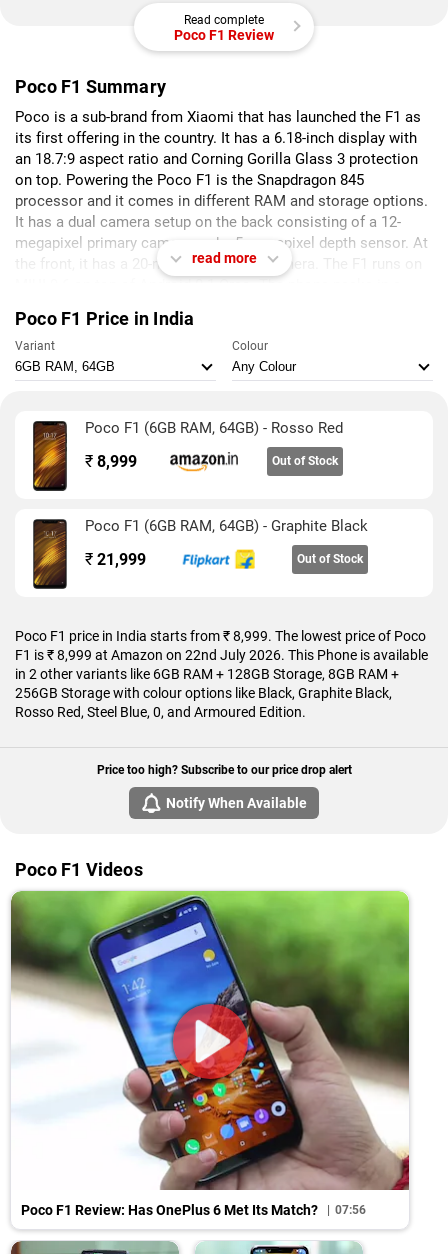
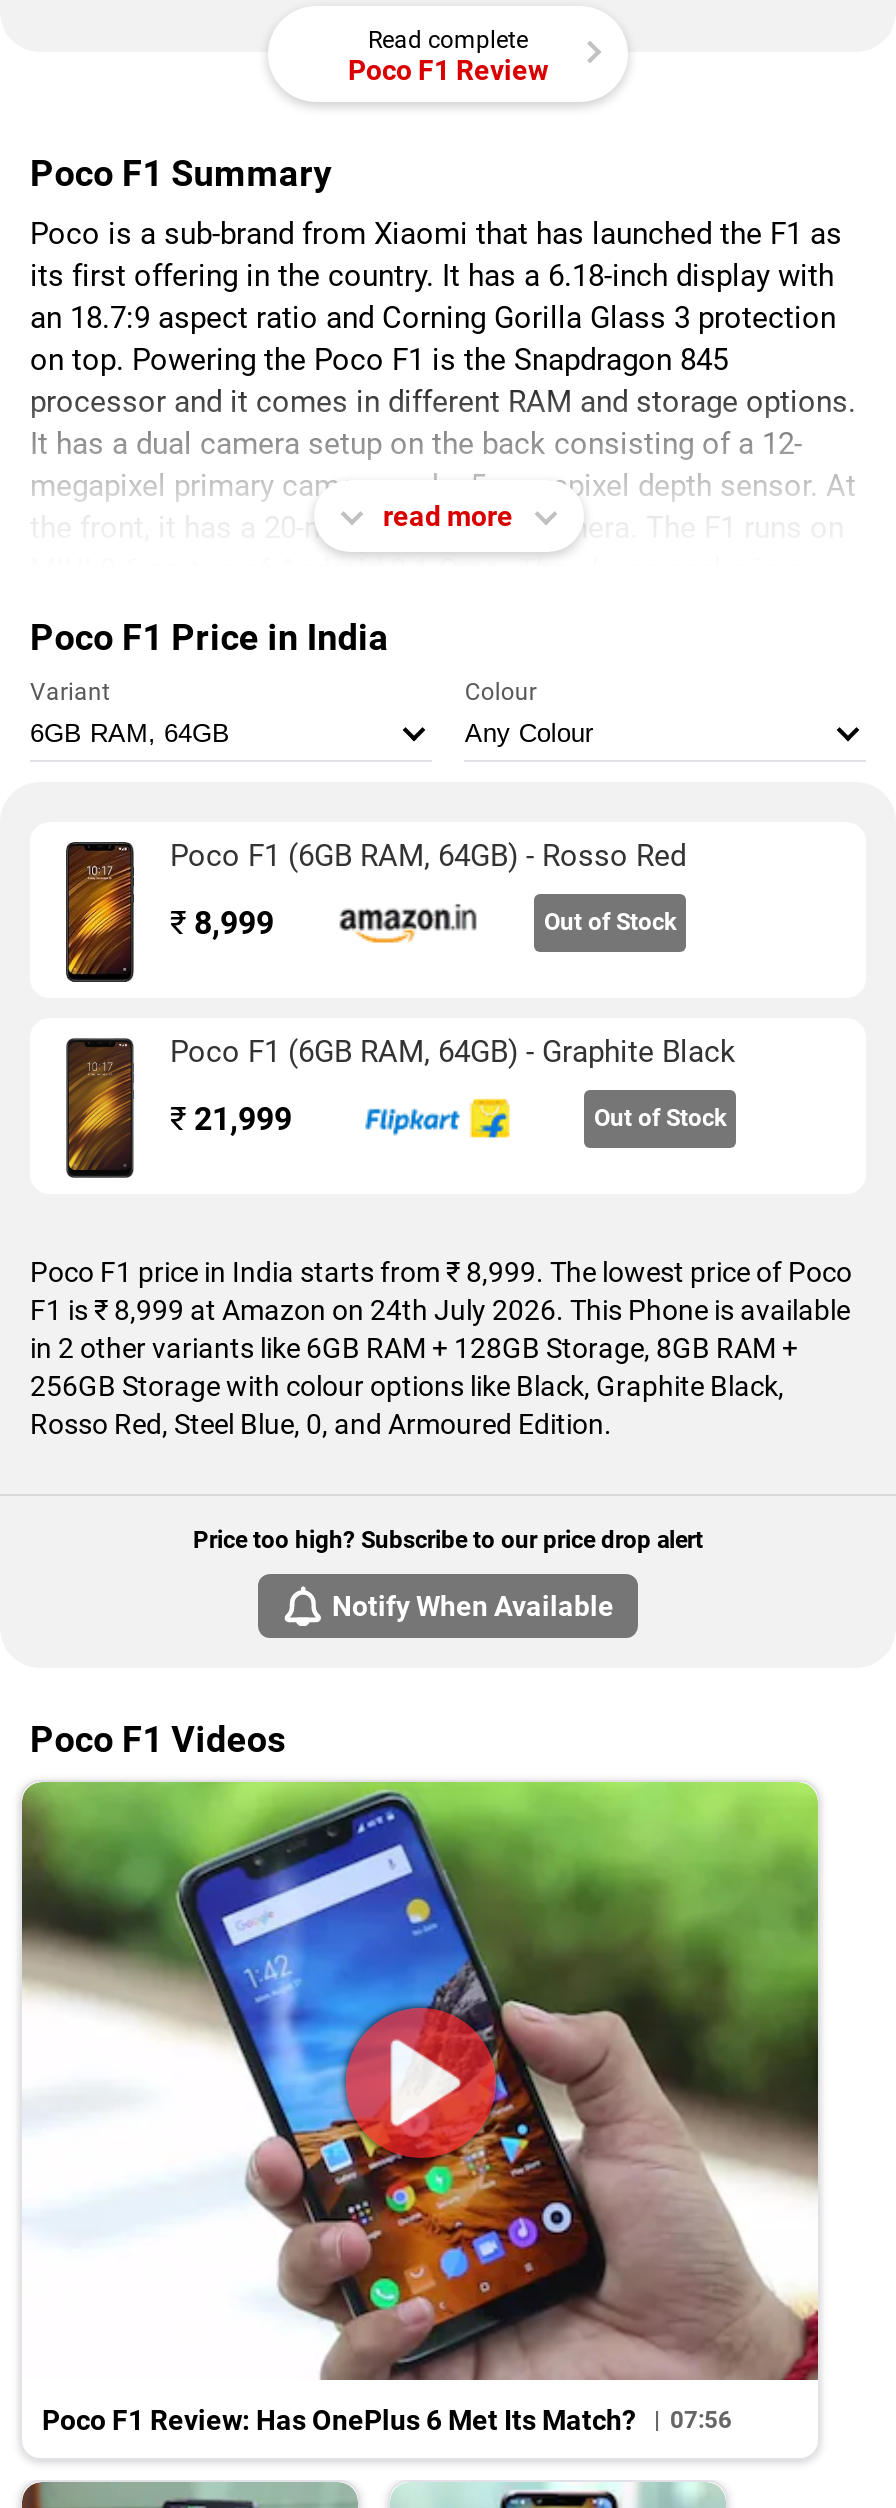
[15,647,428,663] F1 is ₹ 8,999 at Amazon on 22nd July 2026. This Phone is available -> [30,1294,850,1326] F1 is ₹ 8,999 at Amazon on 24th July 2026. This Phone is available

